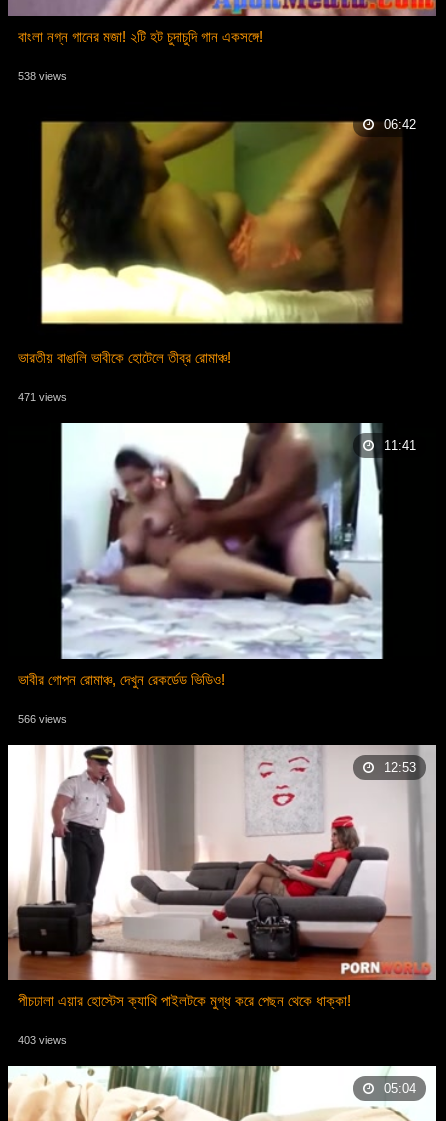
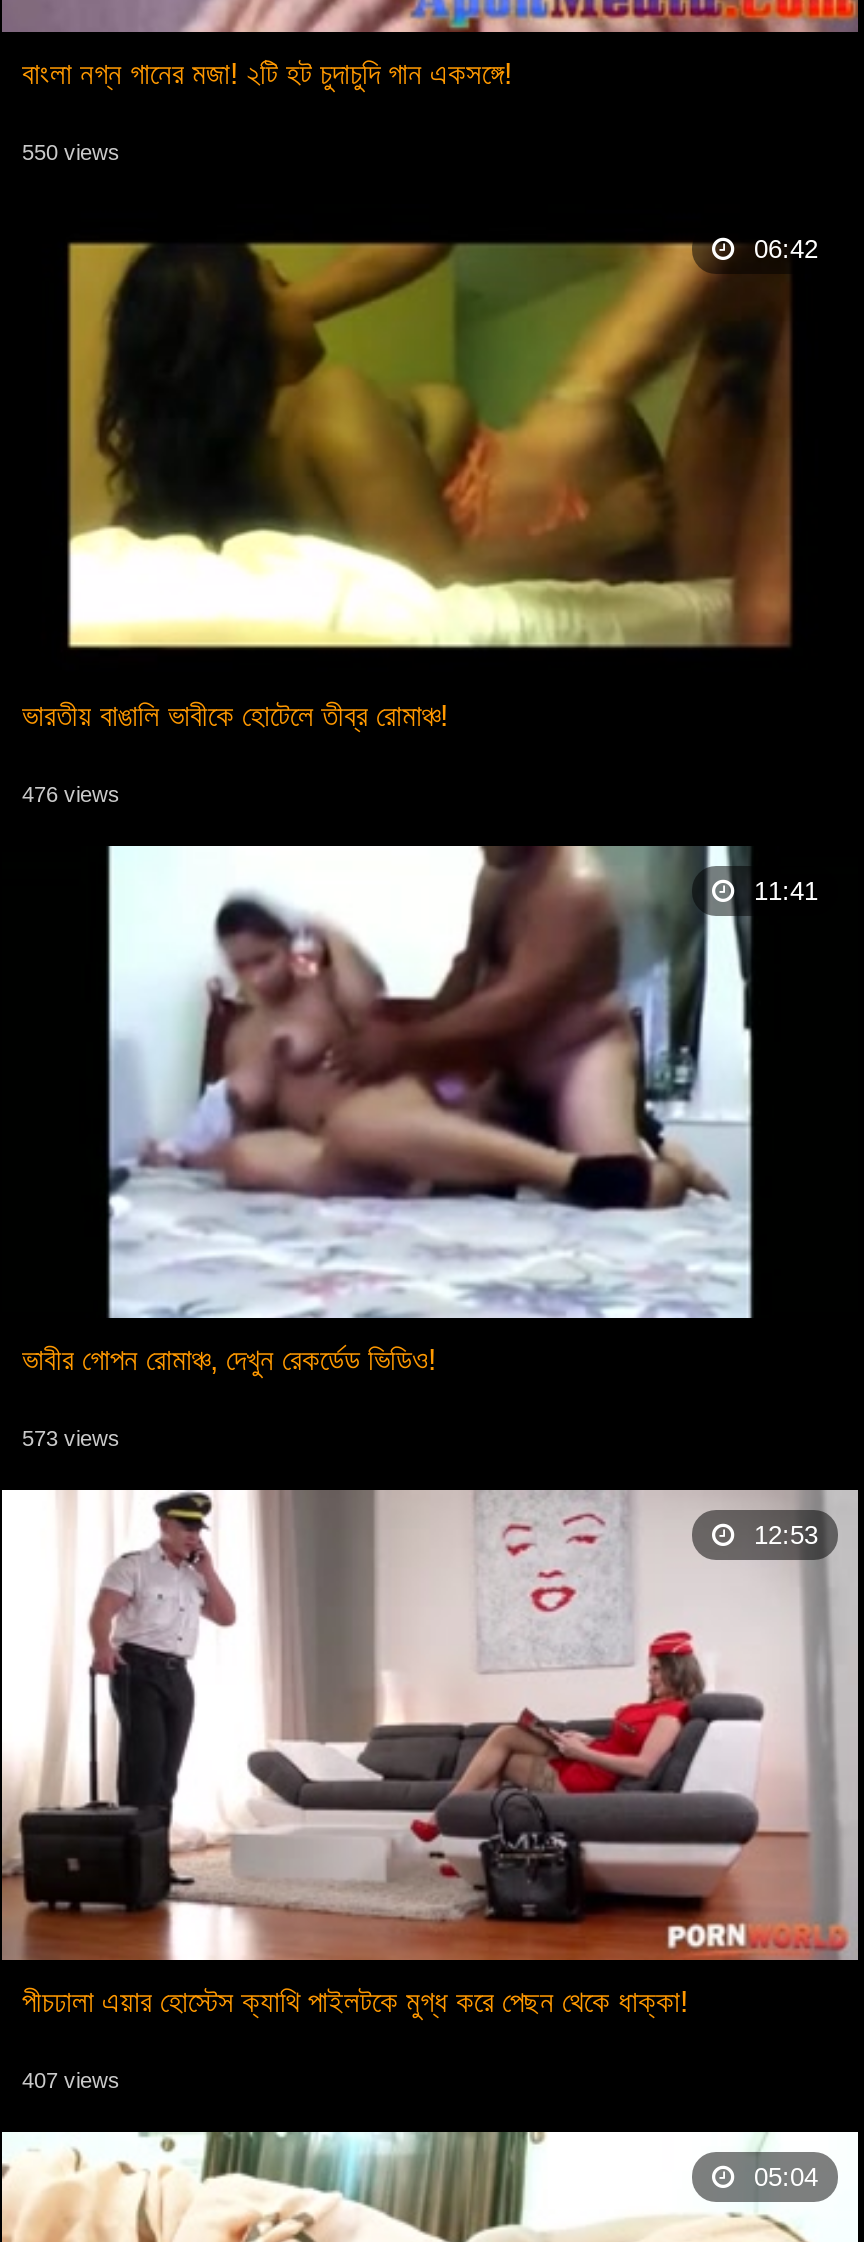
[18,70,67,82] 538 views -> [22,140,120,164] 550 views
[18,391,67,403] 471 views -> [22,782,120,806] 476 views
[18,713,67,725] 566 views -> [22,1425,120,1449] 573 views
[18,1034,67,1046] 403 views -> [22,2068,120,2092] 407 views

